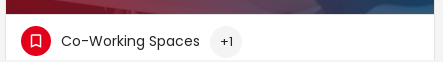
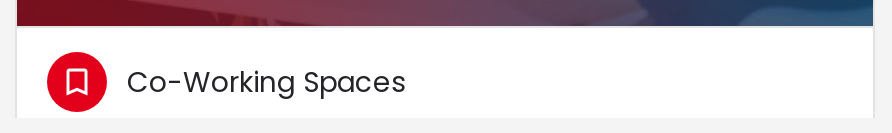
[219,32,232,51] +1 -> none

